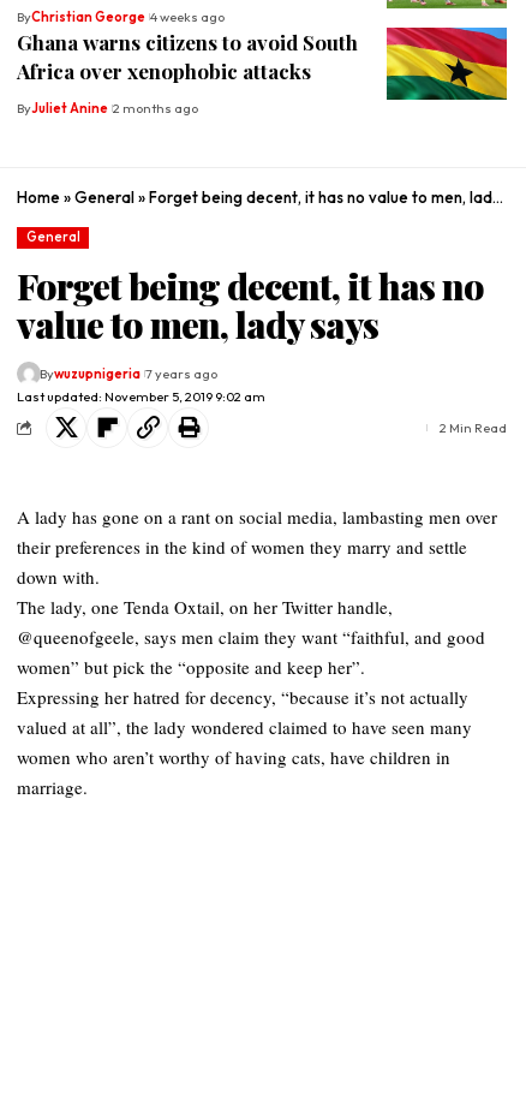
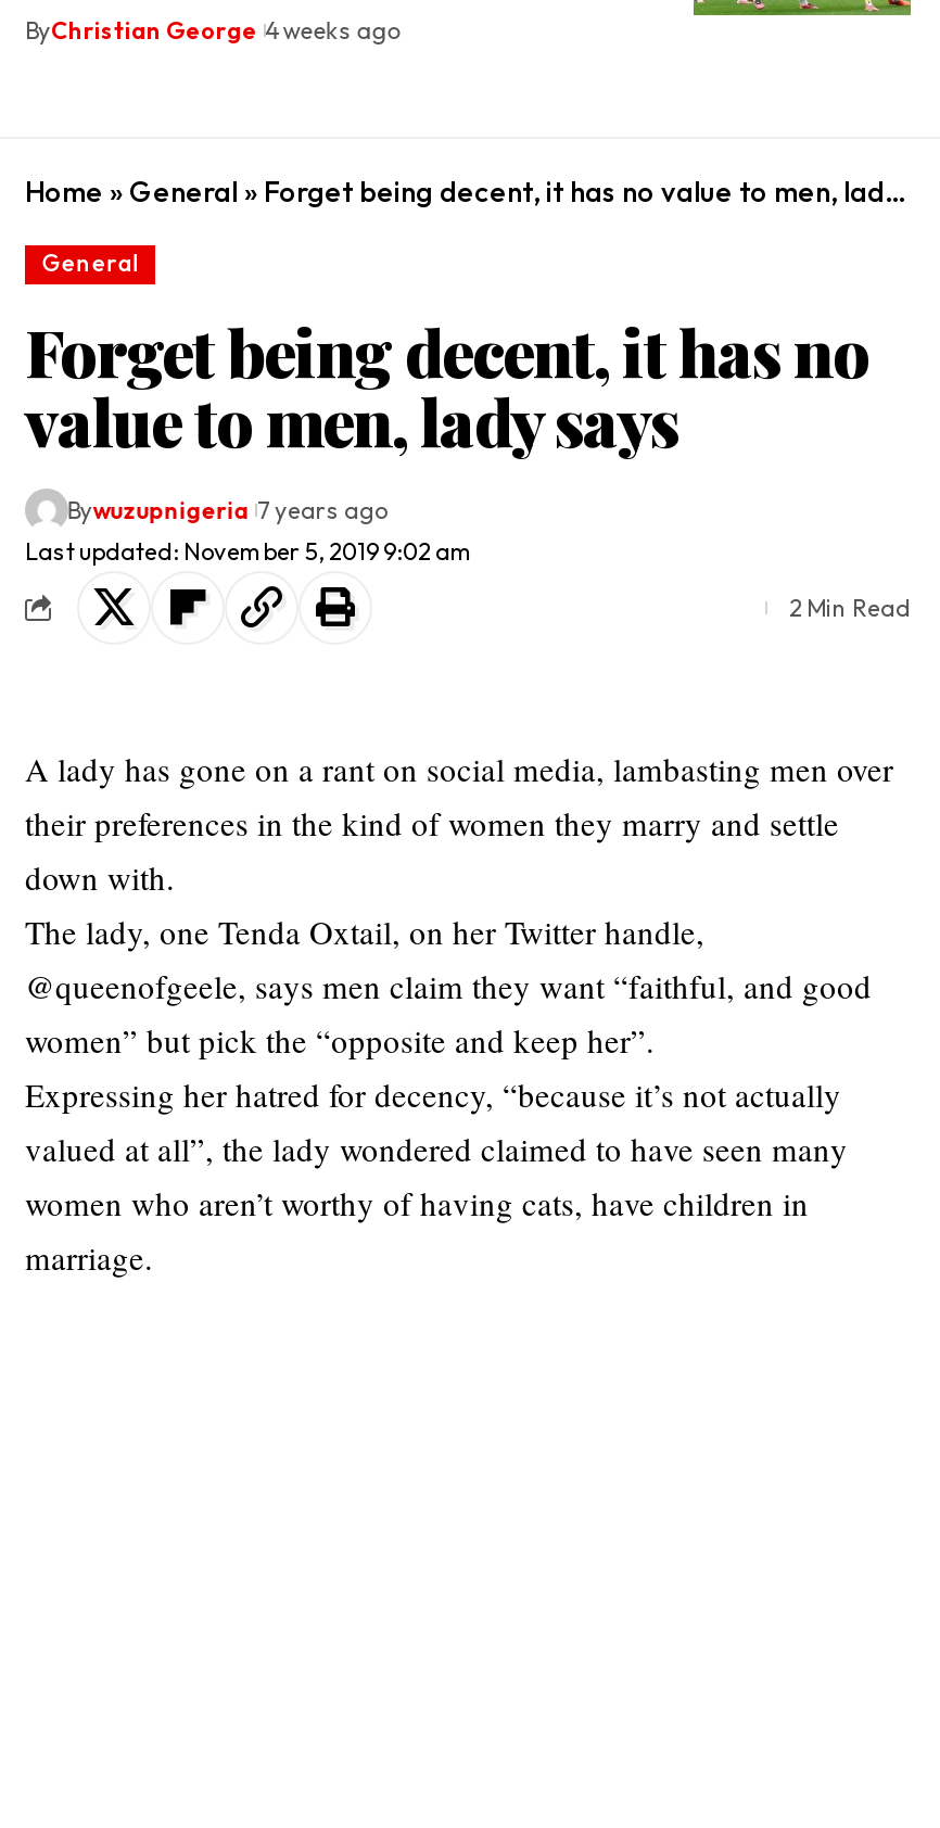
[17,26,508,116] [image] | Ghana warns citizens to avoid South | Africa over xenophobic attacks | ByJuliet Anine 2 months ago -> none

